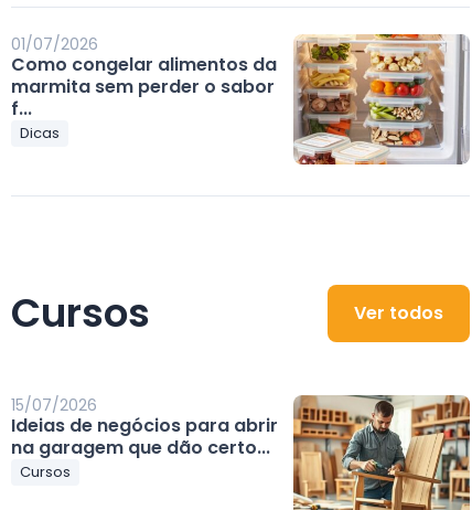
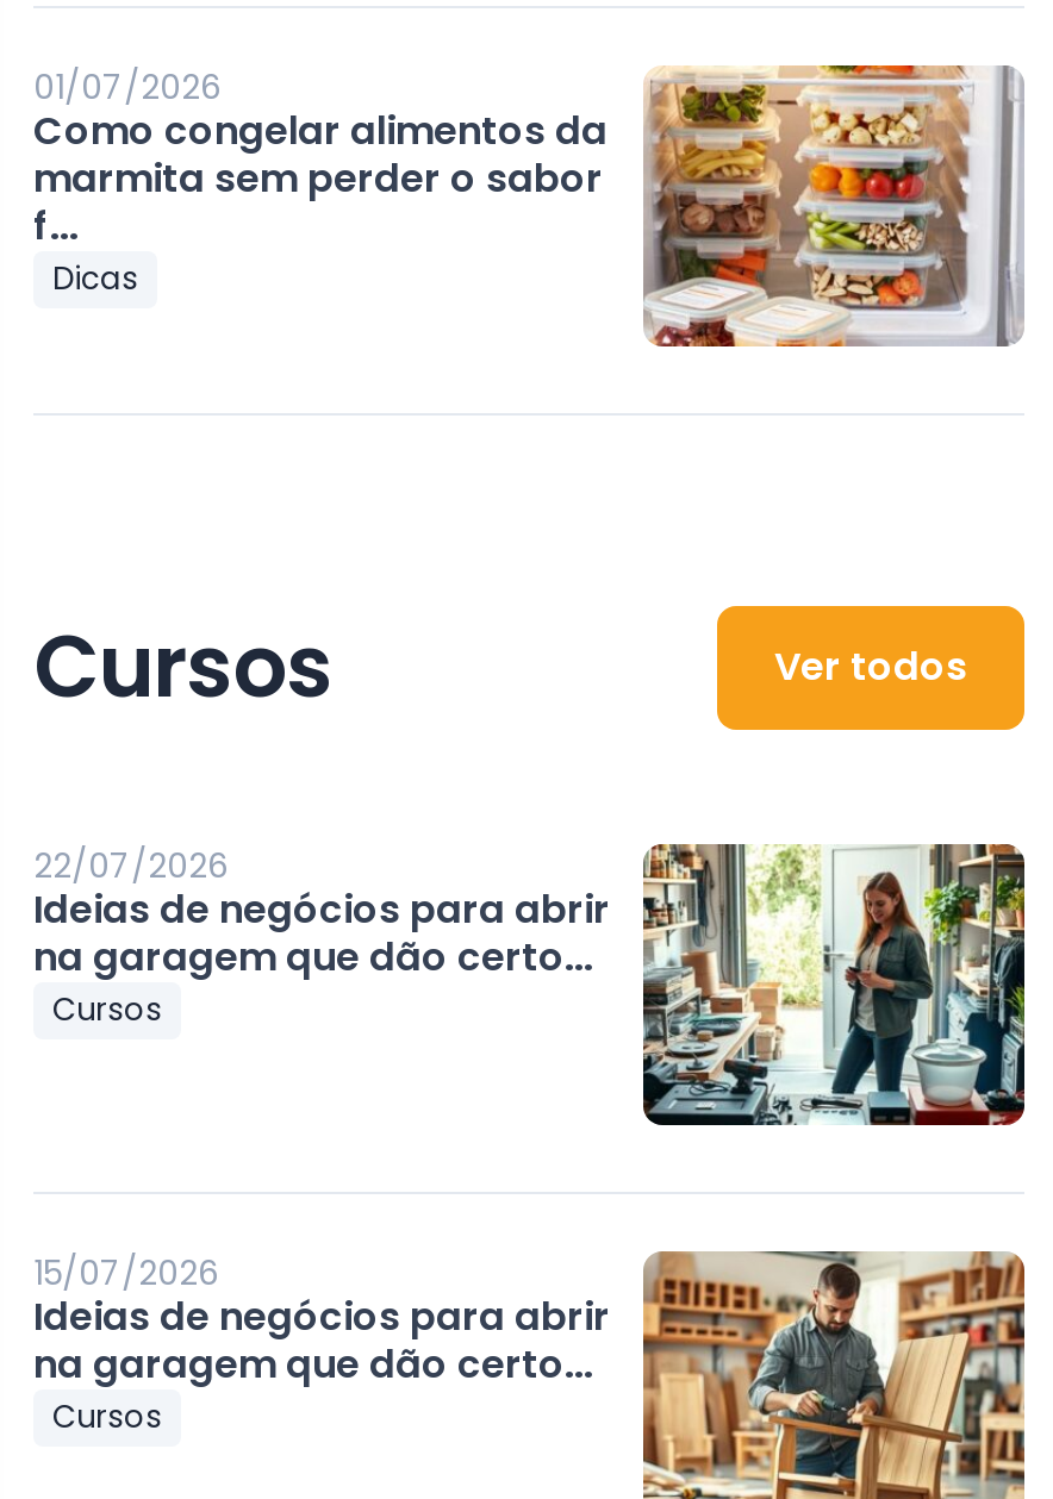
none -> [33,842,1027,1137] [image] | 22/07/2026 | Ideias de negócios para abrir | na garagem que dão certo... | Cursos

